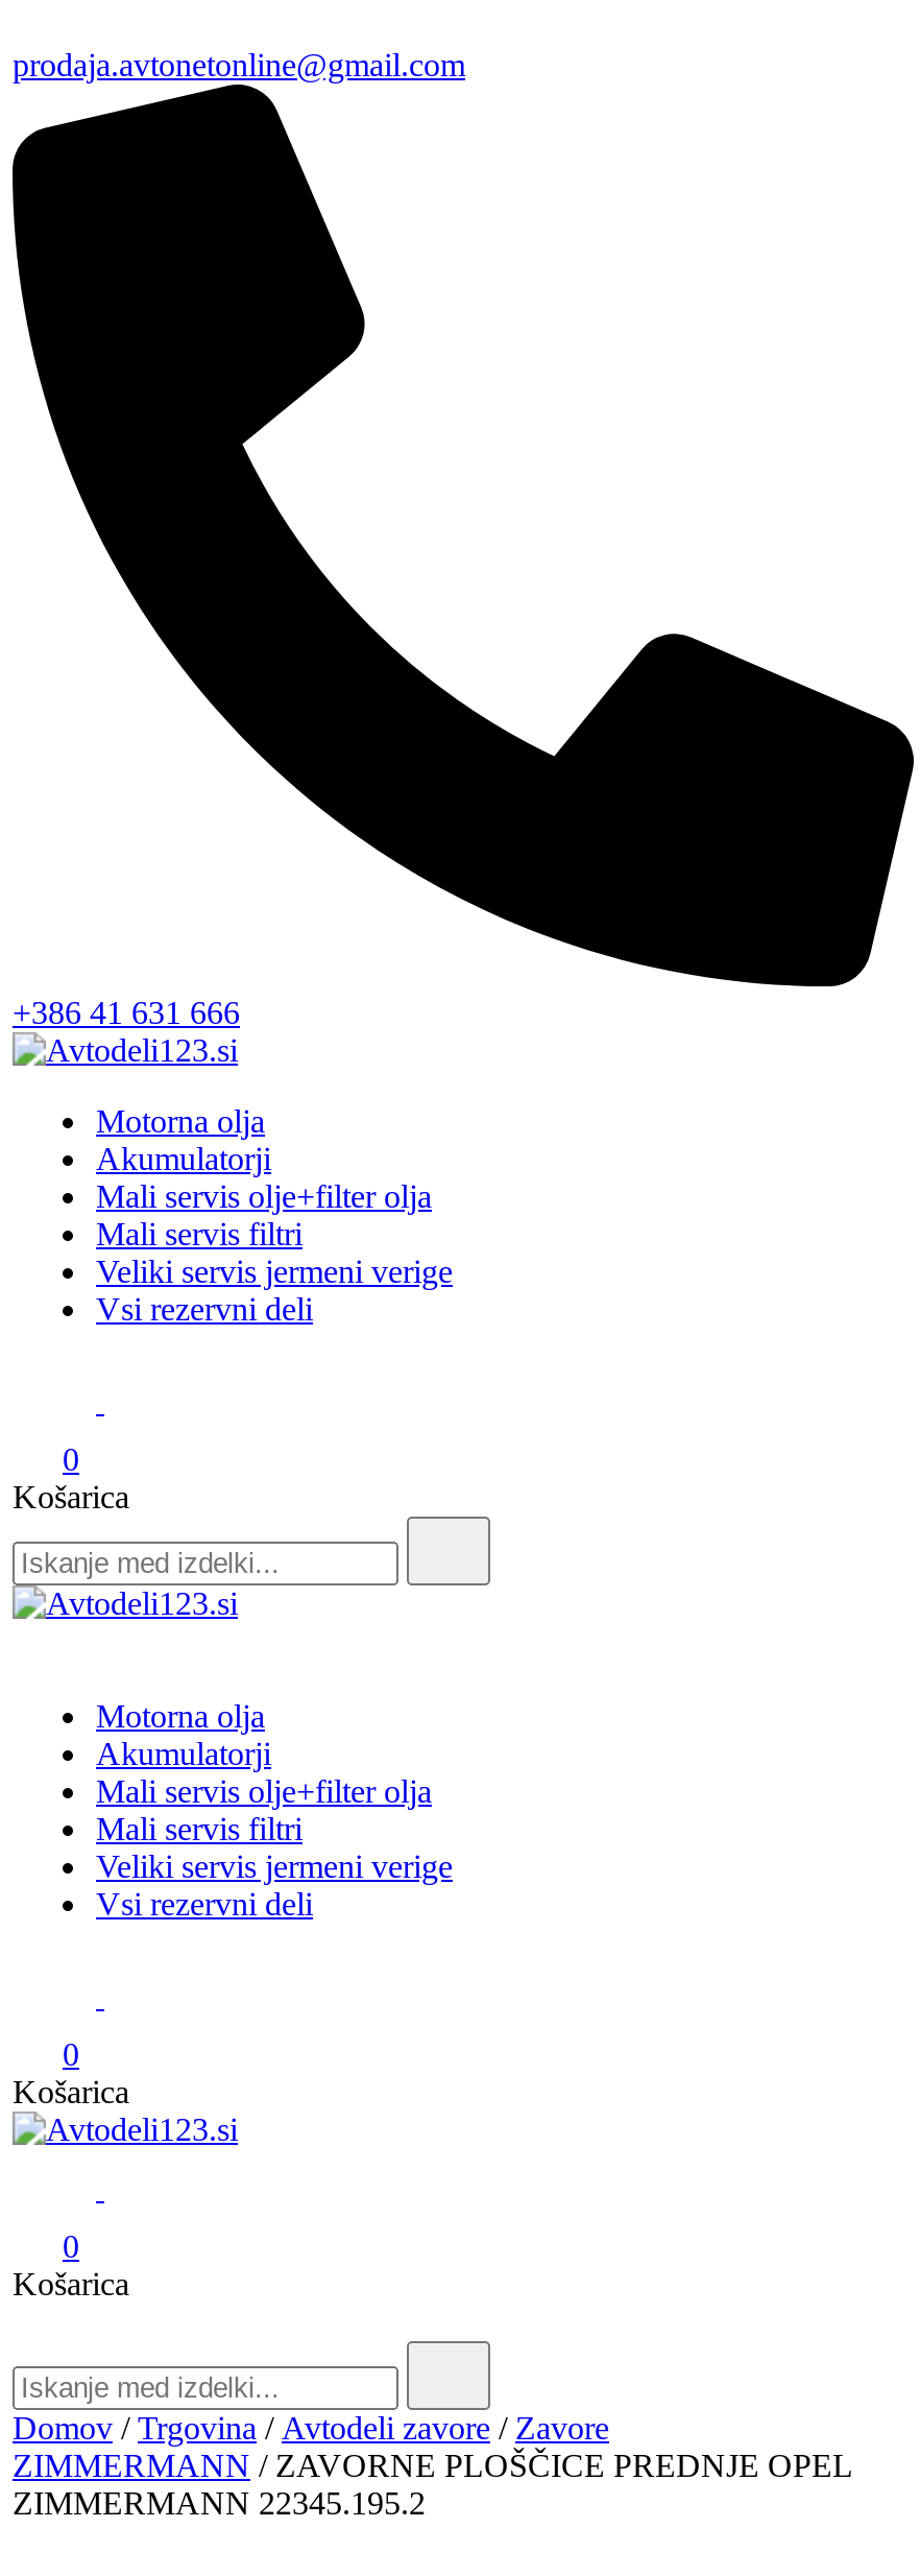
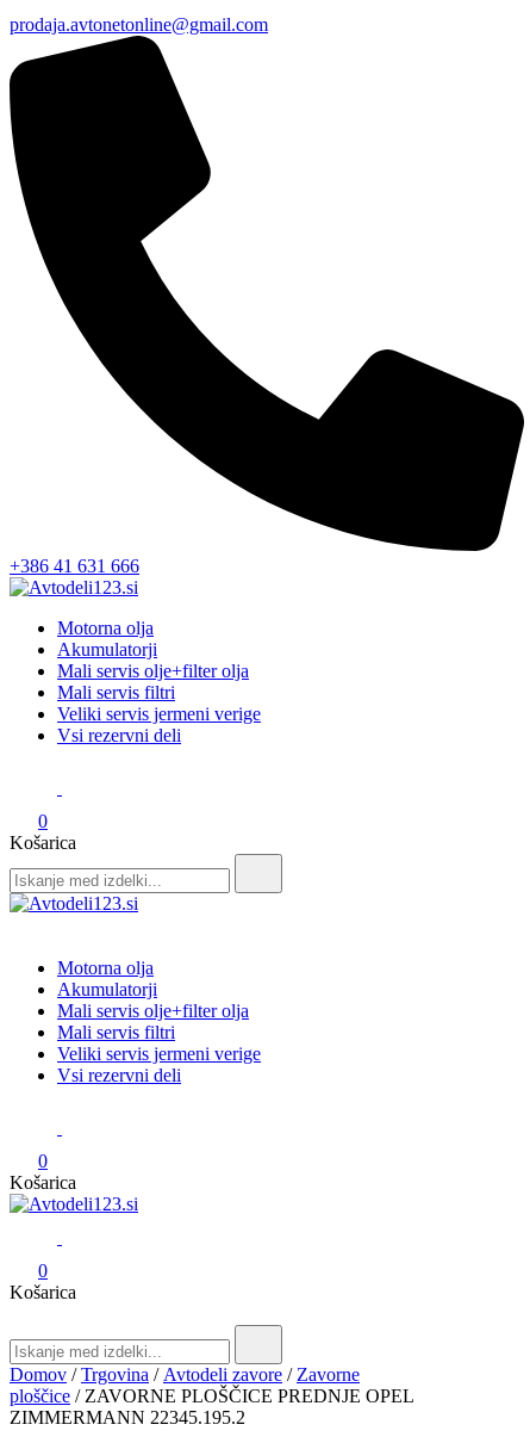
[13,2410,609,2446] Domov/Trgovina/Avtodeli zavore / Zavore -> [10,1364,360,1385] Domov/Trgovina/Avtodeli zavore / Zavorne
[13,2448,851,2483] ZIMMERMANN / ZAVORNE PLOŠČICE PREDNJE OPEL -> [10,1386,413,1406] ploščice / ZAVORNE PLOŠČICE PREDNJE OPEL

